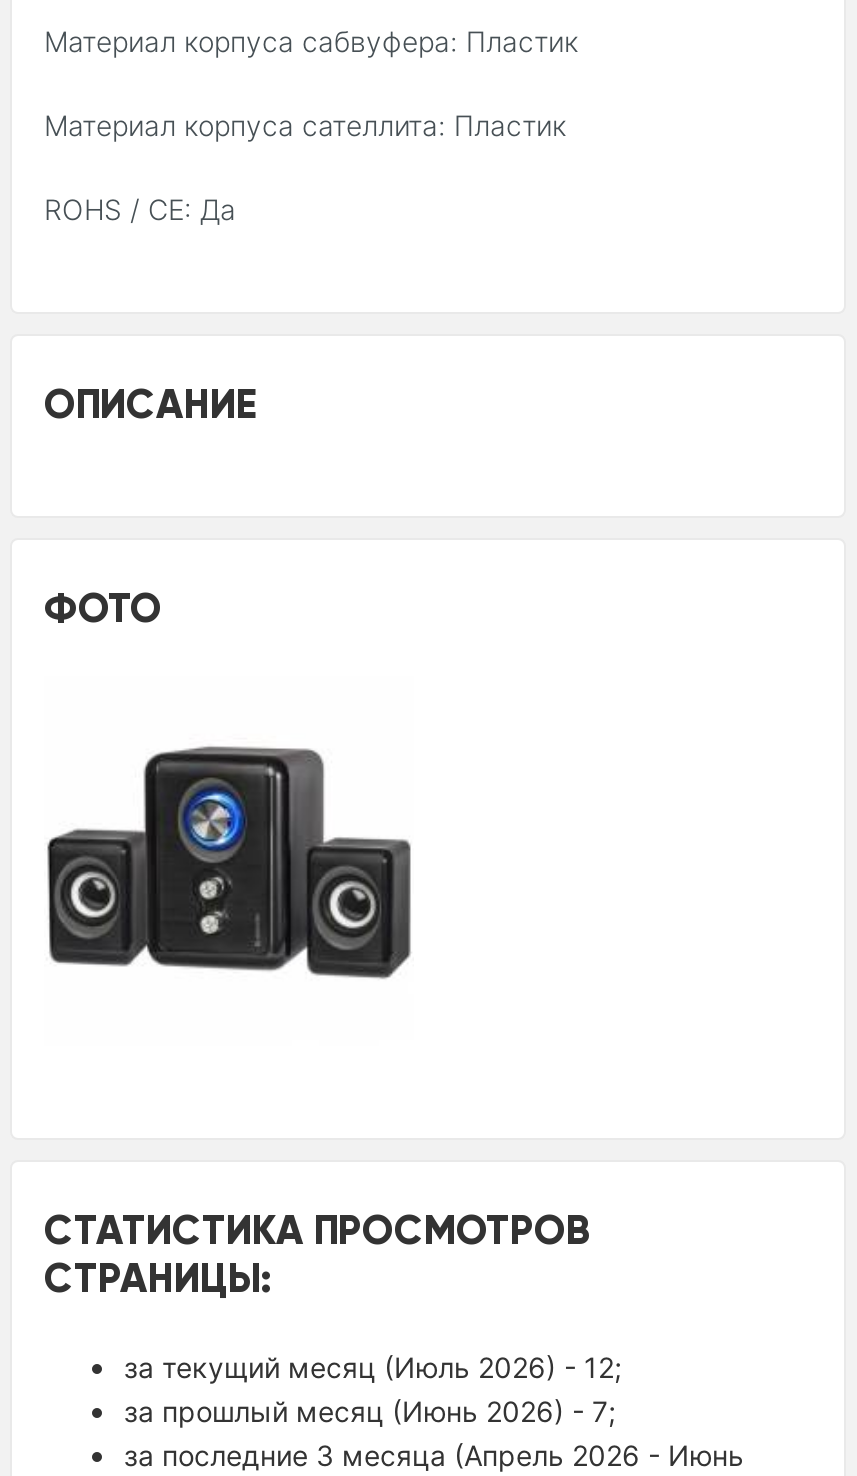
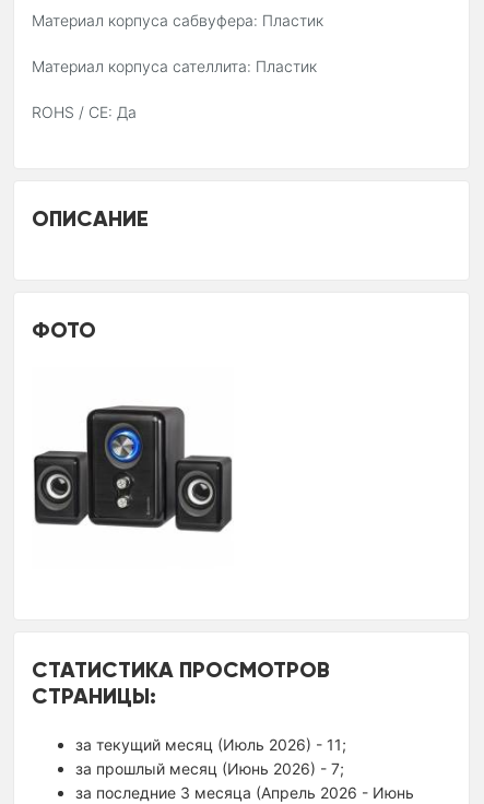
[124,1350,622,1384] за текущий месяц (Июль 2026) - 12; -> [75,735,346,754] за текущий месяц (Июль 2026) - 11;

